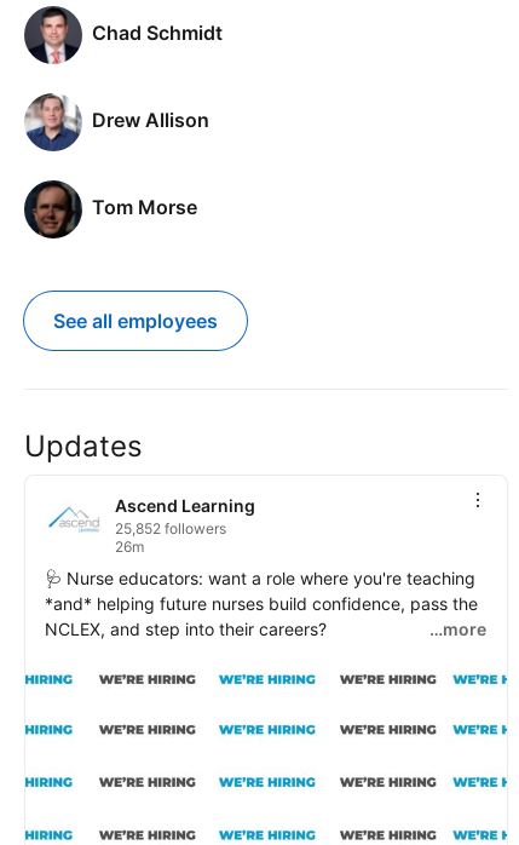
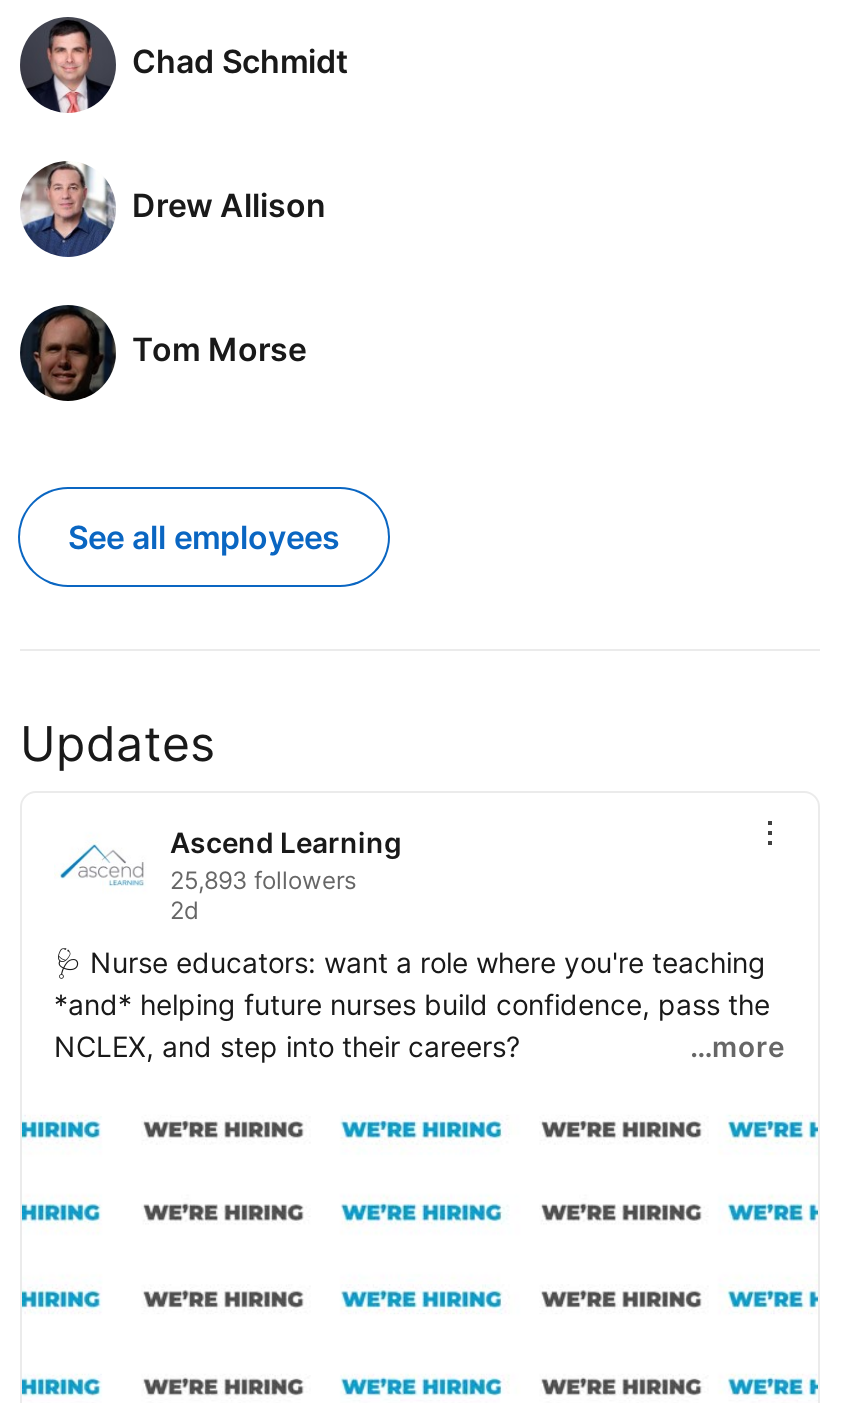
[115,520,226,556] 25,852 followers | 26m -> [170,865,356,925] 25,893 followers | 2d

